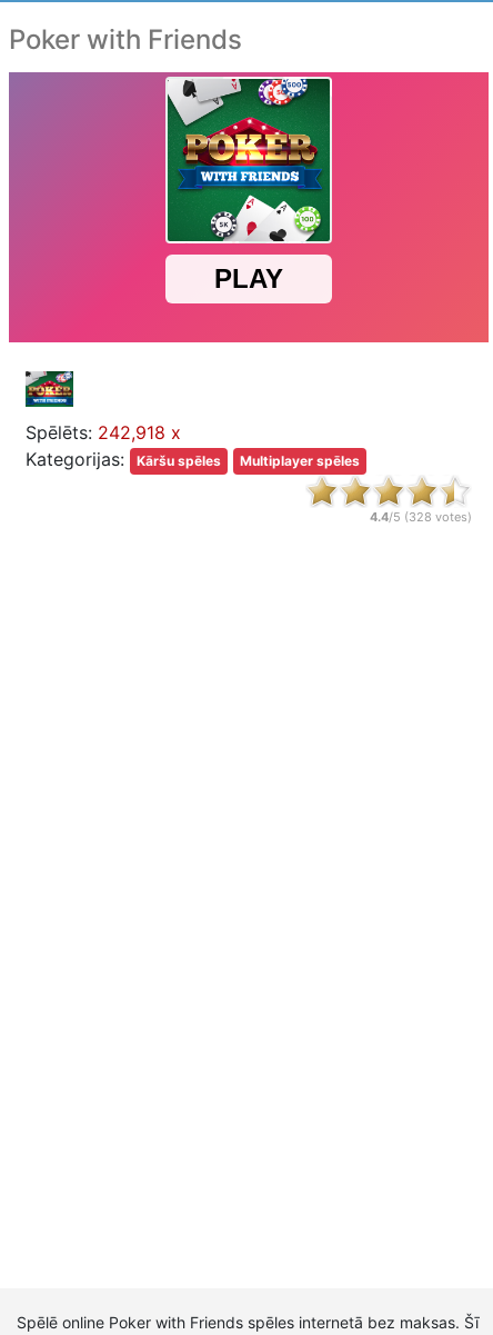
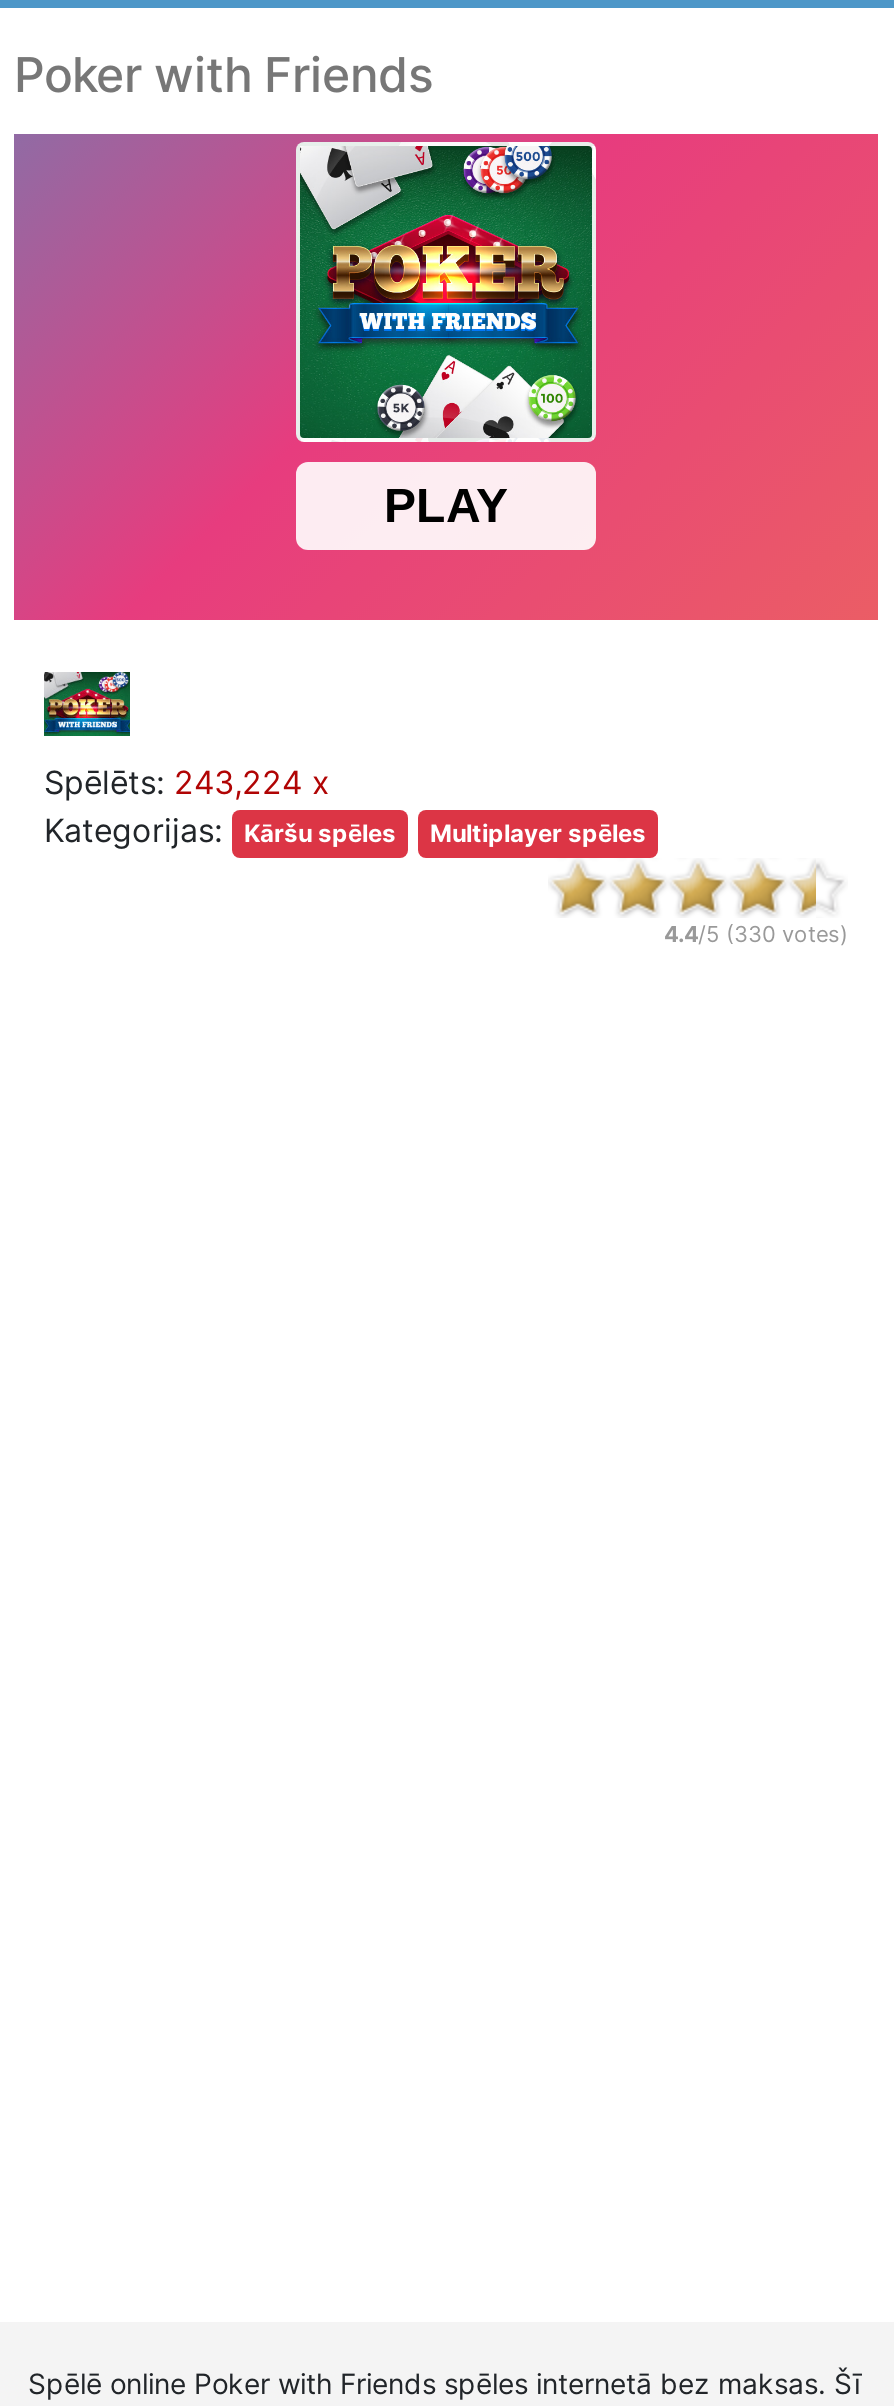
[26,421,181,444] Spēlēts: 242,918 x -> [44,762,330,802] Spēlēts: 243,224 x
[370,509,472,525] 4.4/5 (328 votes) -> [664,920,848,948] 4.4/5 (330 votes)

